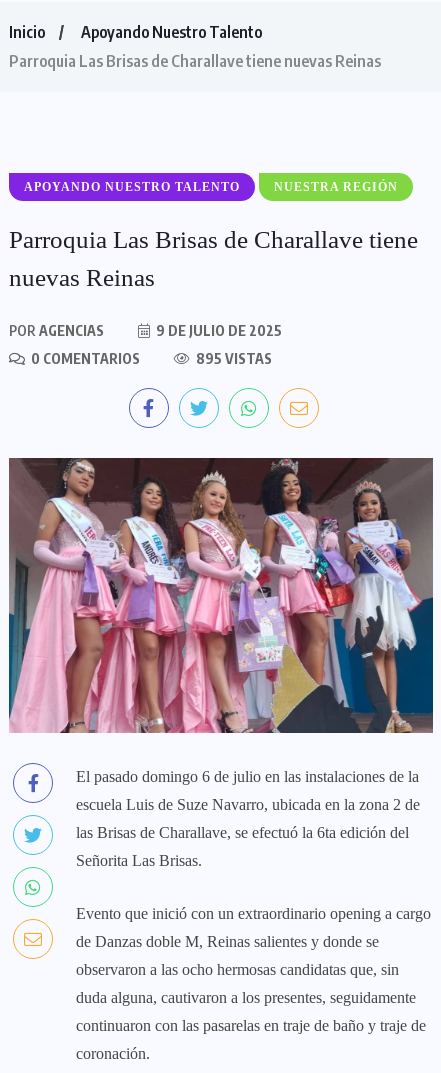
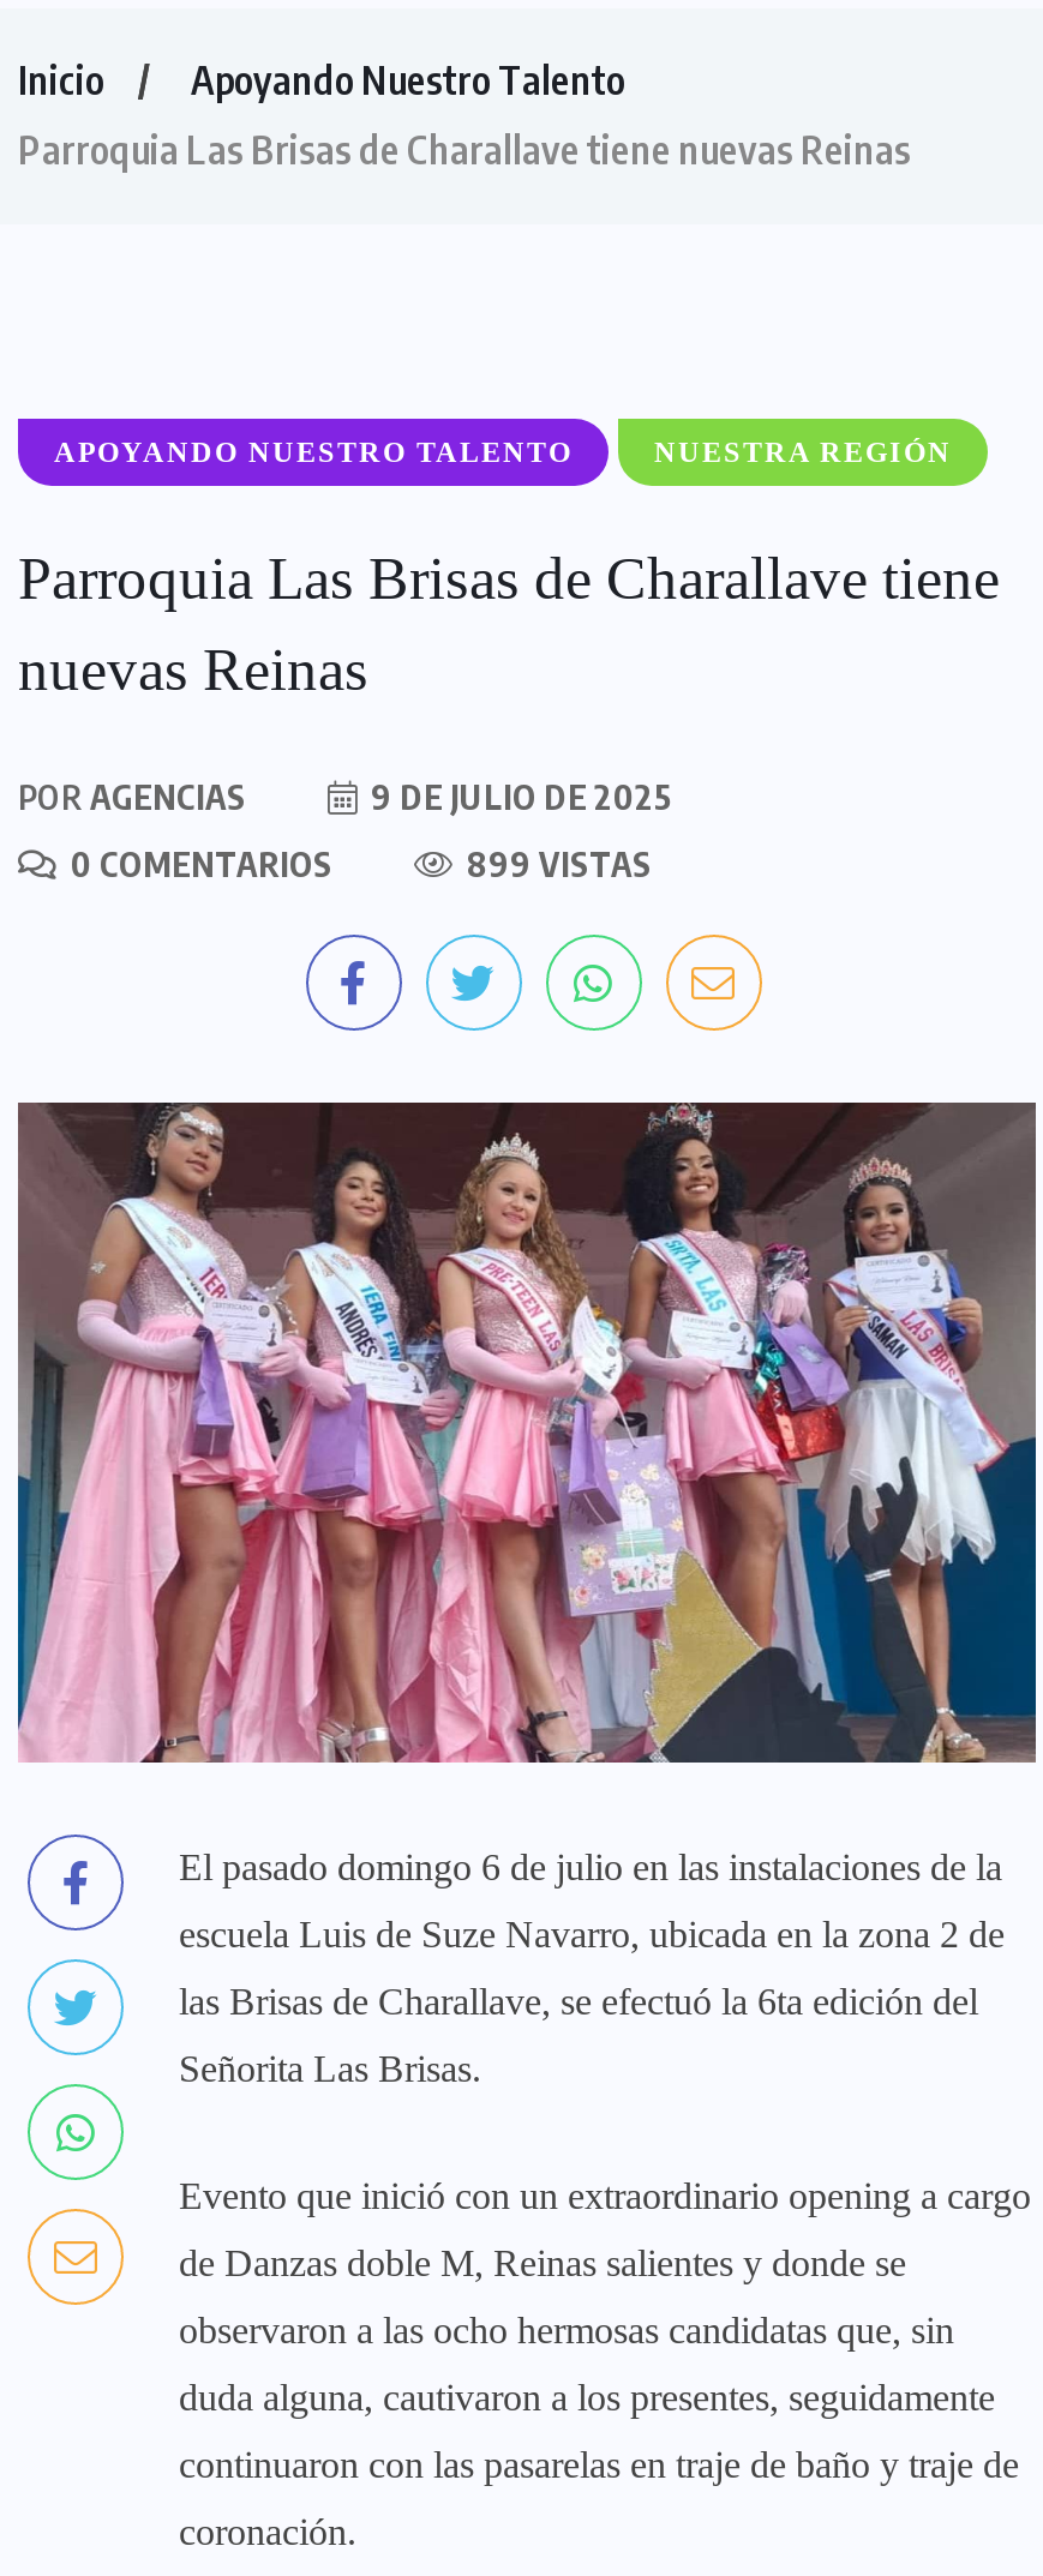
[193,350,272,367] 895 VISTAS -> [460,844,652,885] 899 VISTAS

